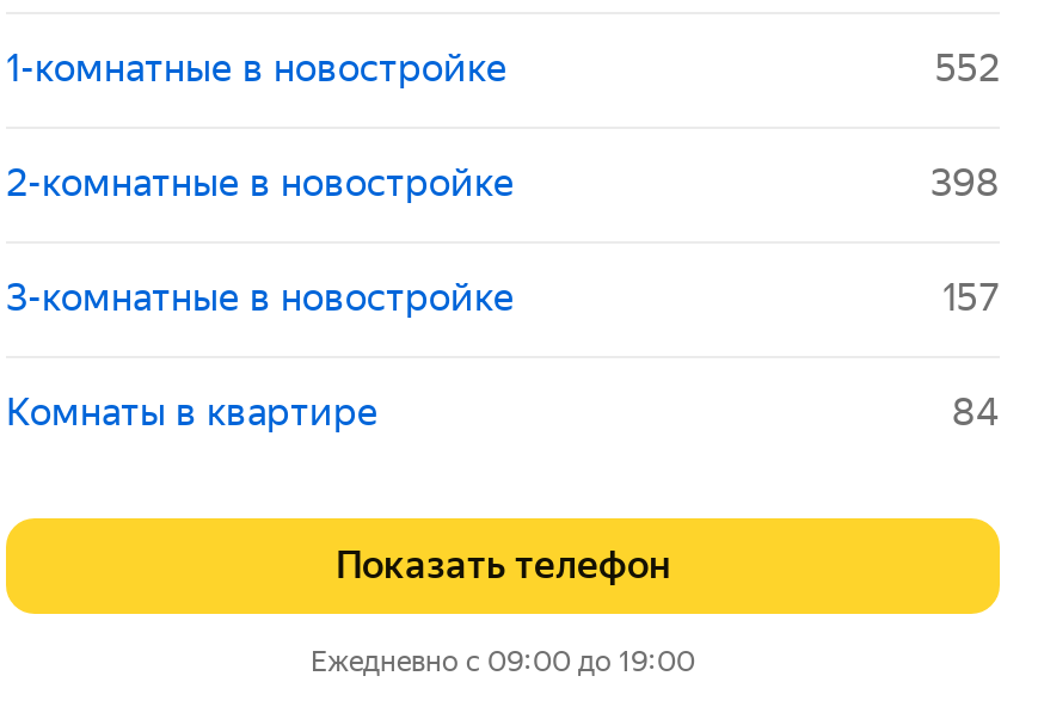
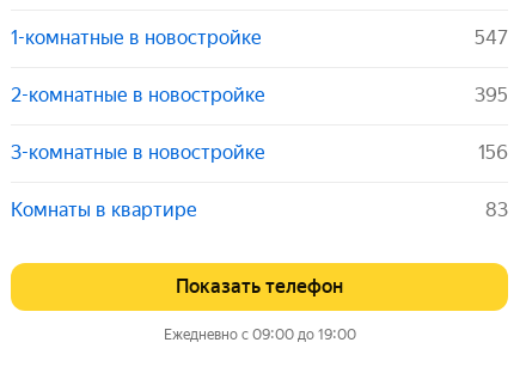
[935,45,1000,91] 552 -> [475,26,508,49] 547
[930,160,1000,205] 398 -> [475,84,508,106] 395
[942,275,1000,320] 157 -> [478,141,508,164] 156
[952,389,1000,435] 84 -> [485,198,508,221] 83

